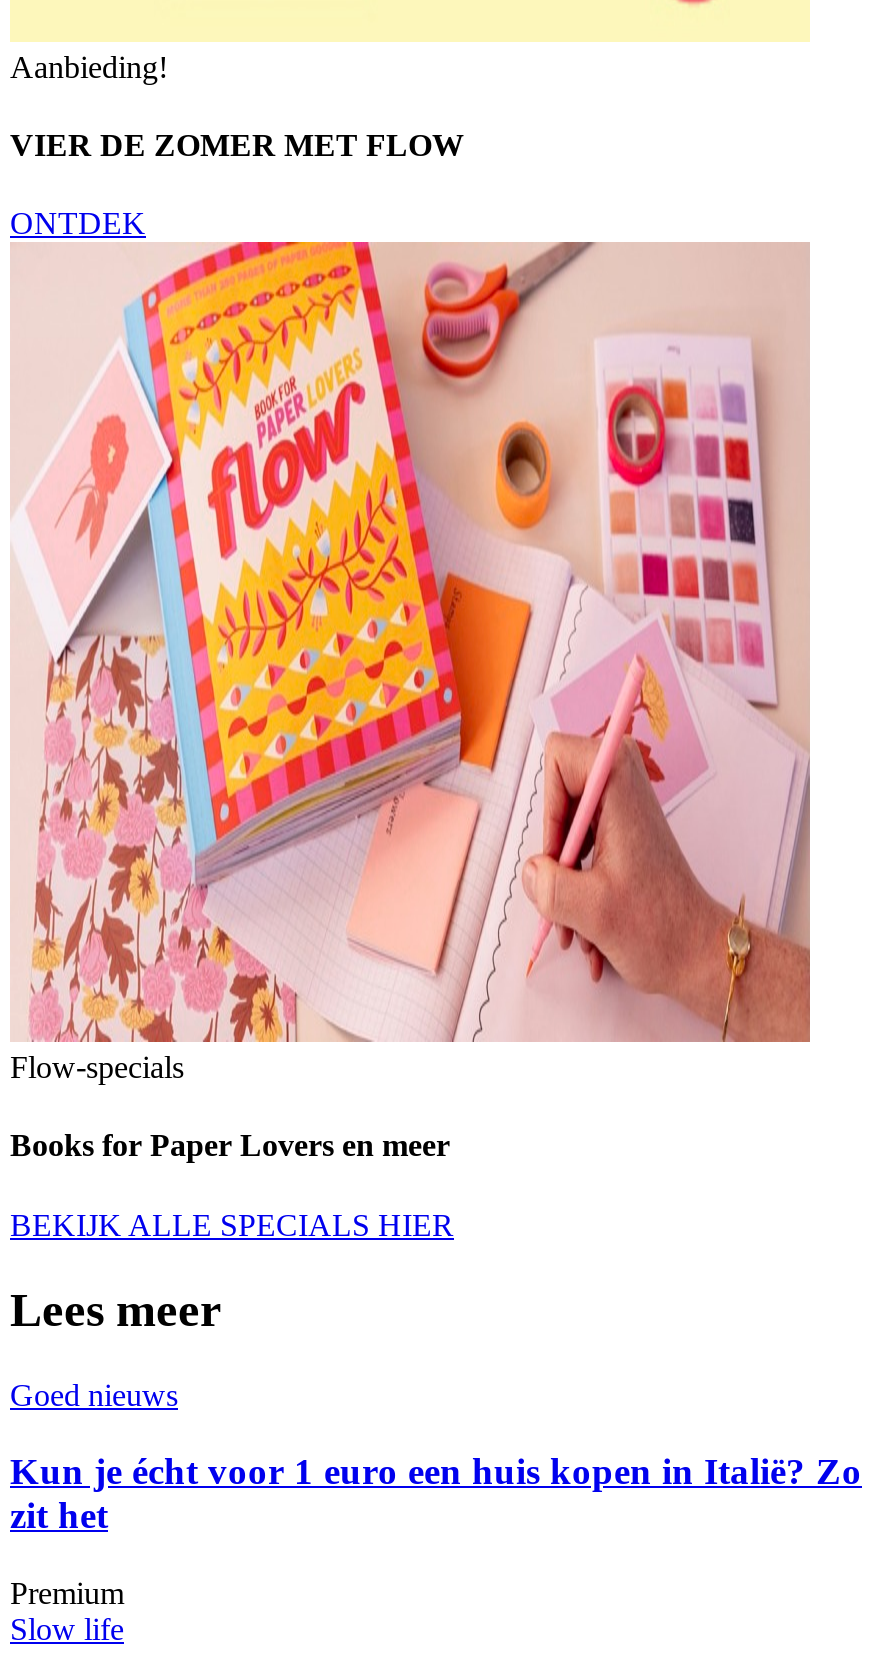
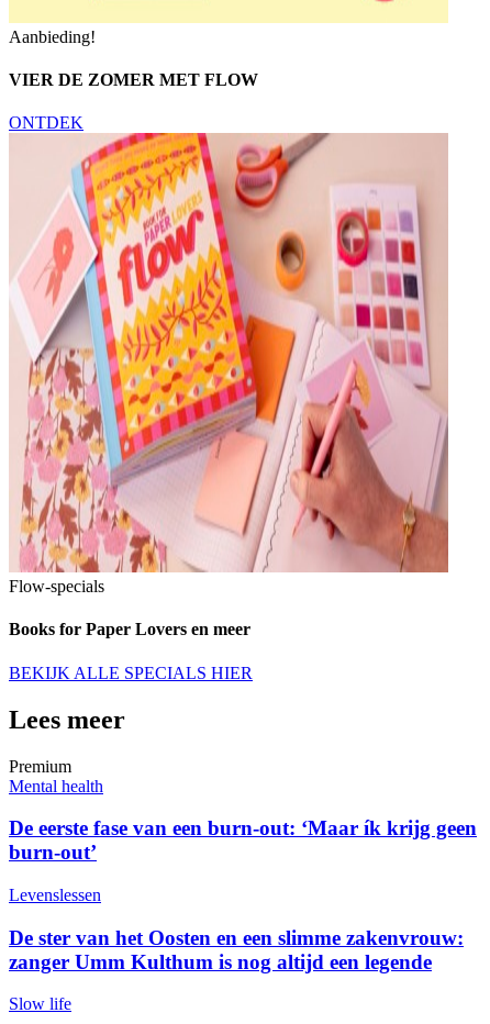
[10,1377,862,1537] Goed nieuws | Kun je écht voor 1 euro een huis kopen in Italië? Zo | zit het -> none
moved [10,1576,124,1610] -> [9,757,71,775]: Premium
none -> [9,776,477,973] Mental health | De eerste fase van een burn-out: ‘Maar ík krijg geen | burn-out’ | Levenslessen | De ster van het Oosten en een slimme zakenvrouw: | zanger Umm Kulthum is nog altijd een legende

